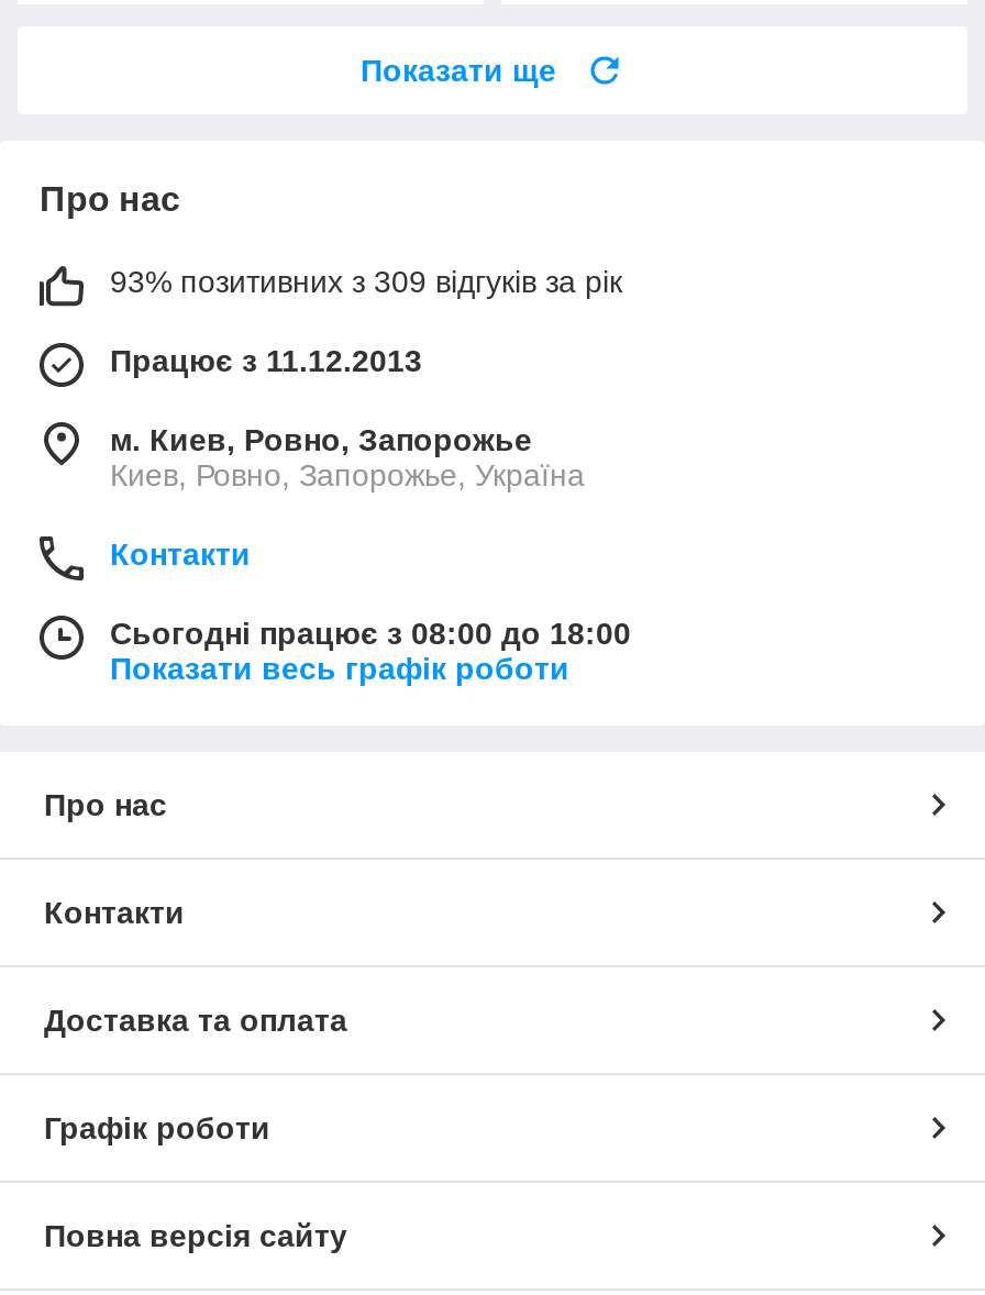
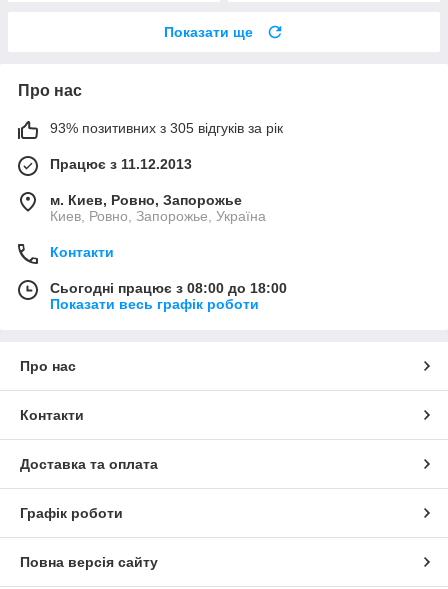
[110,263,622,299] 93% позитивних з 309 відгуків за рік -> [50,120,283,136] 93% позитивних з 305 відгуків за рік

